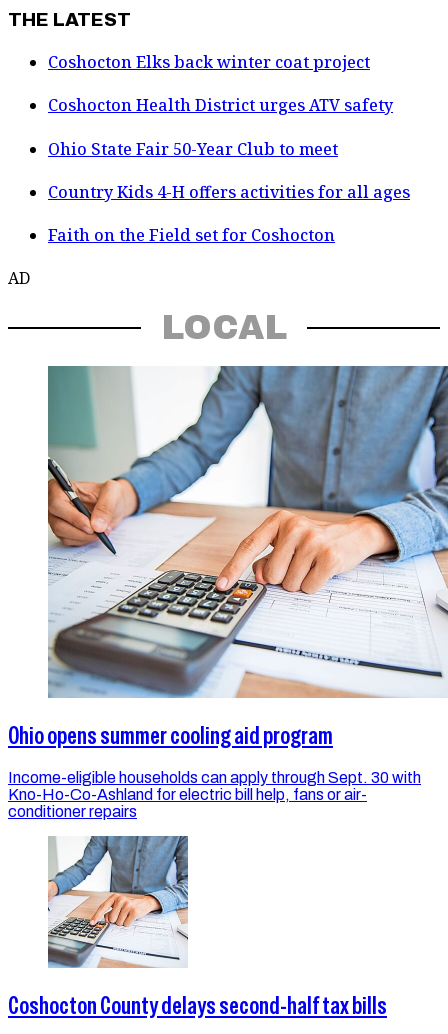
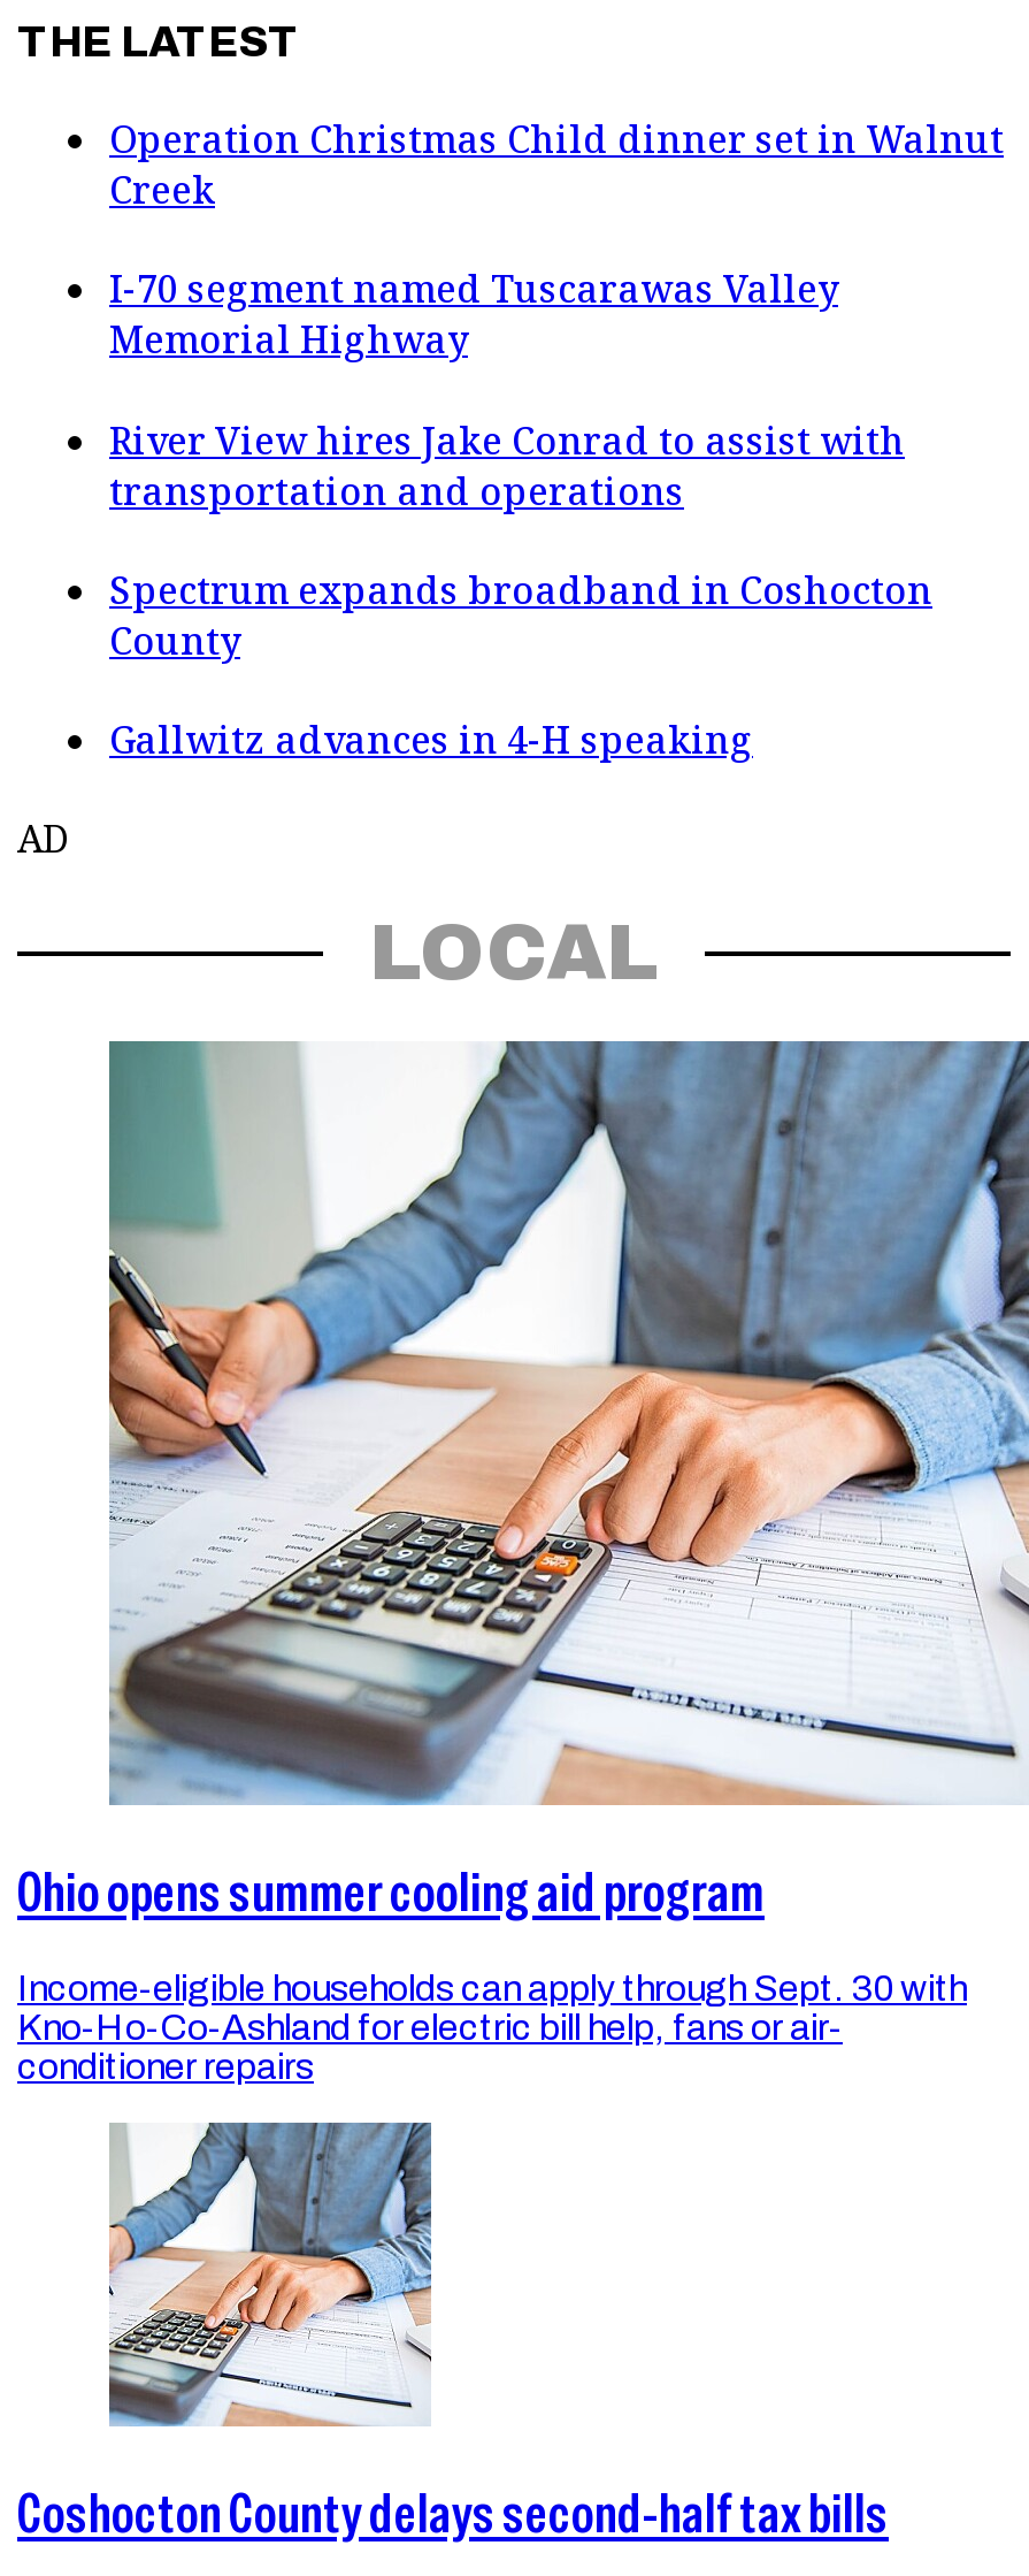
[48,51,370,73] Coshocton Elks back winter coat project -> [109,114,1004,215] Operation Christmas Child dinner set in Walnut | Creek
[48,94,393,116] Coshocton Health District urges ATV safety -> [109,264,838,365] I-70 segment named Tuscarawas Valley | Memorial Highway
[48,138,338,160] Ohio State Fair 50-Year Club to meet -> [109,414,905,516] River View hires Jake Conrad to assist with | transportation and operations
[48,181,410,203] Country Kids 4-H offers activities for all ages -> [109,564,932,666] Spectrum expands broadband in Coshocton | County
[48,224,335,246] Faith on the Field set for Coshocton -> [109,715,753,765] Gallwitz advances in 4-H speaking

